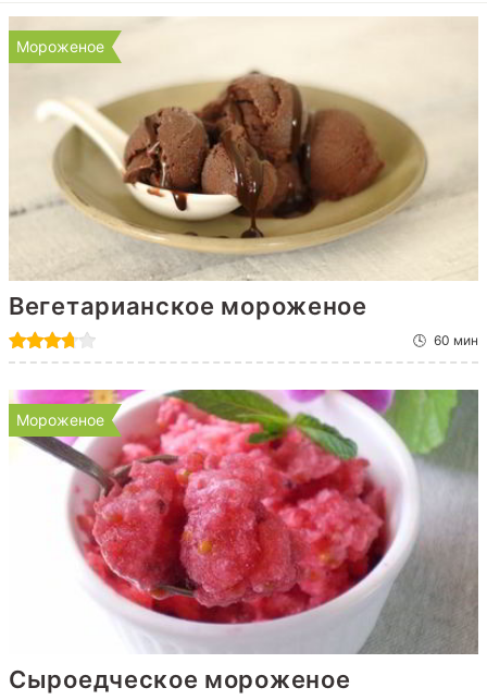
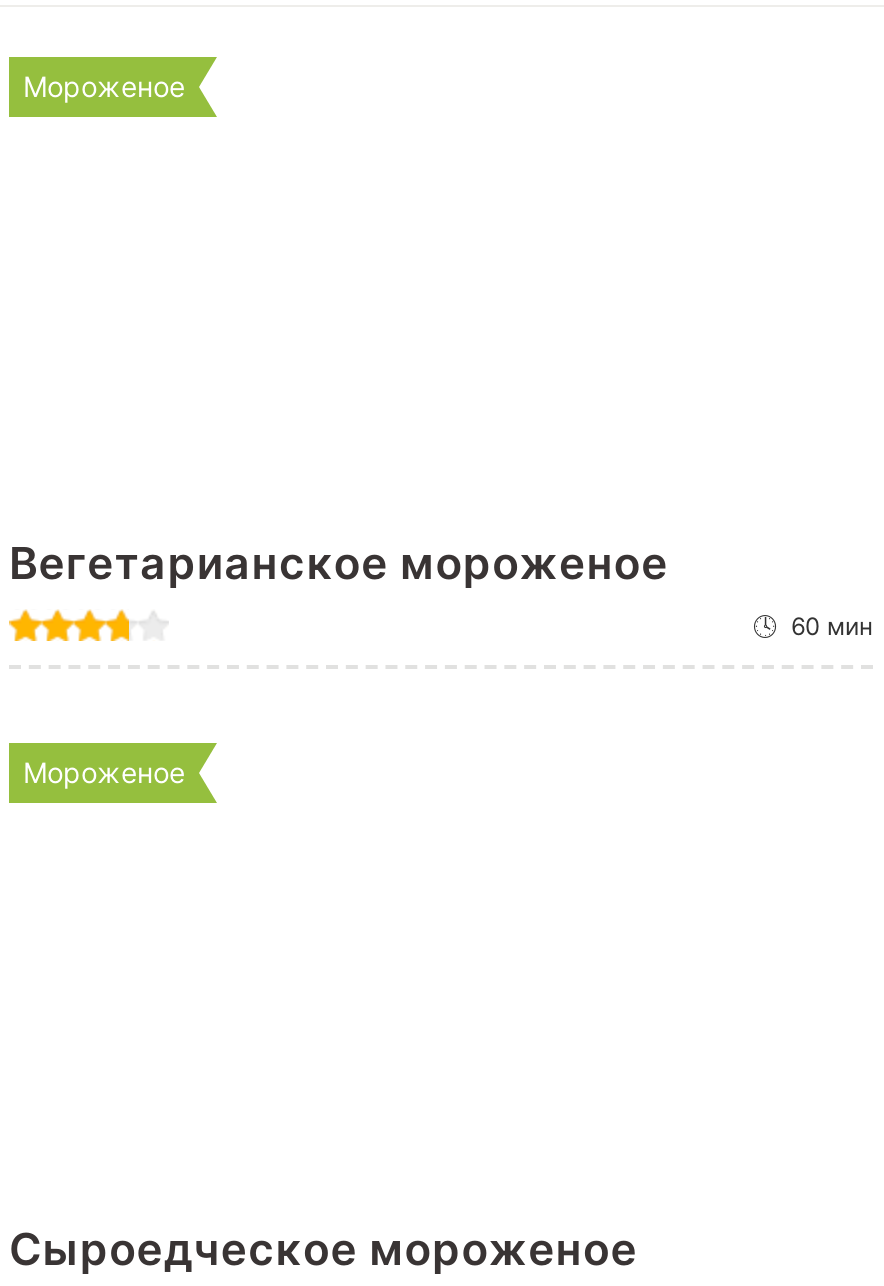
[9,16,478,282] [image] -> none
[10,389,479,655] [image] -> none

